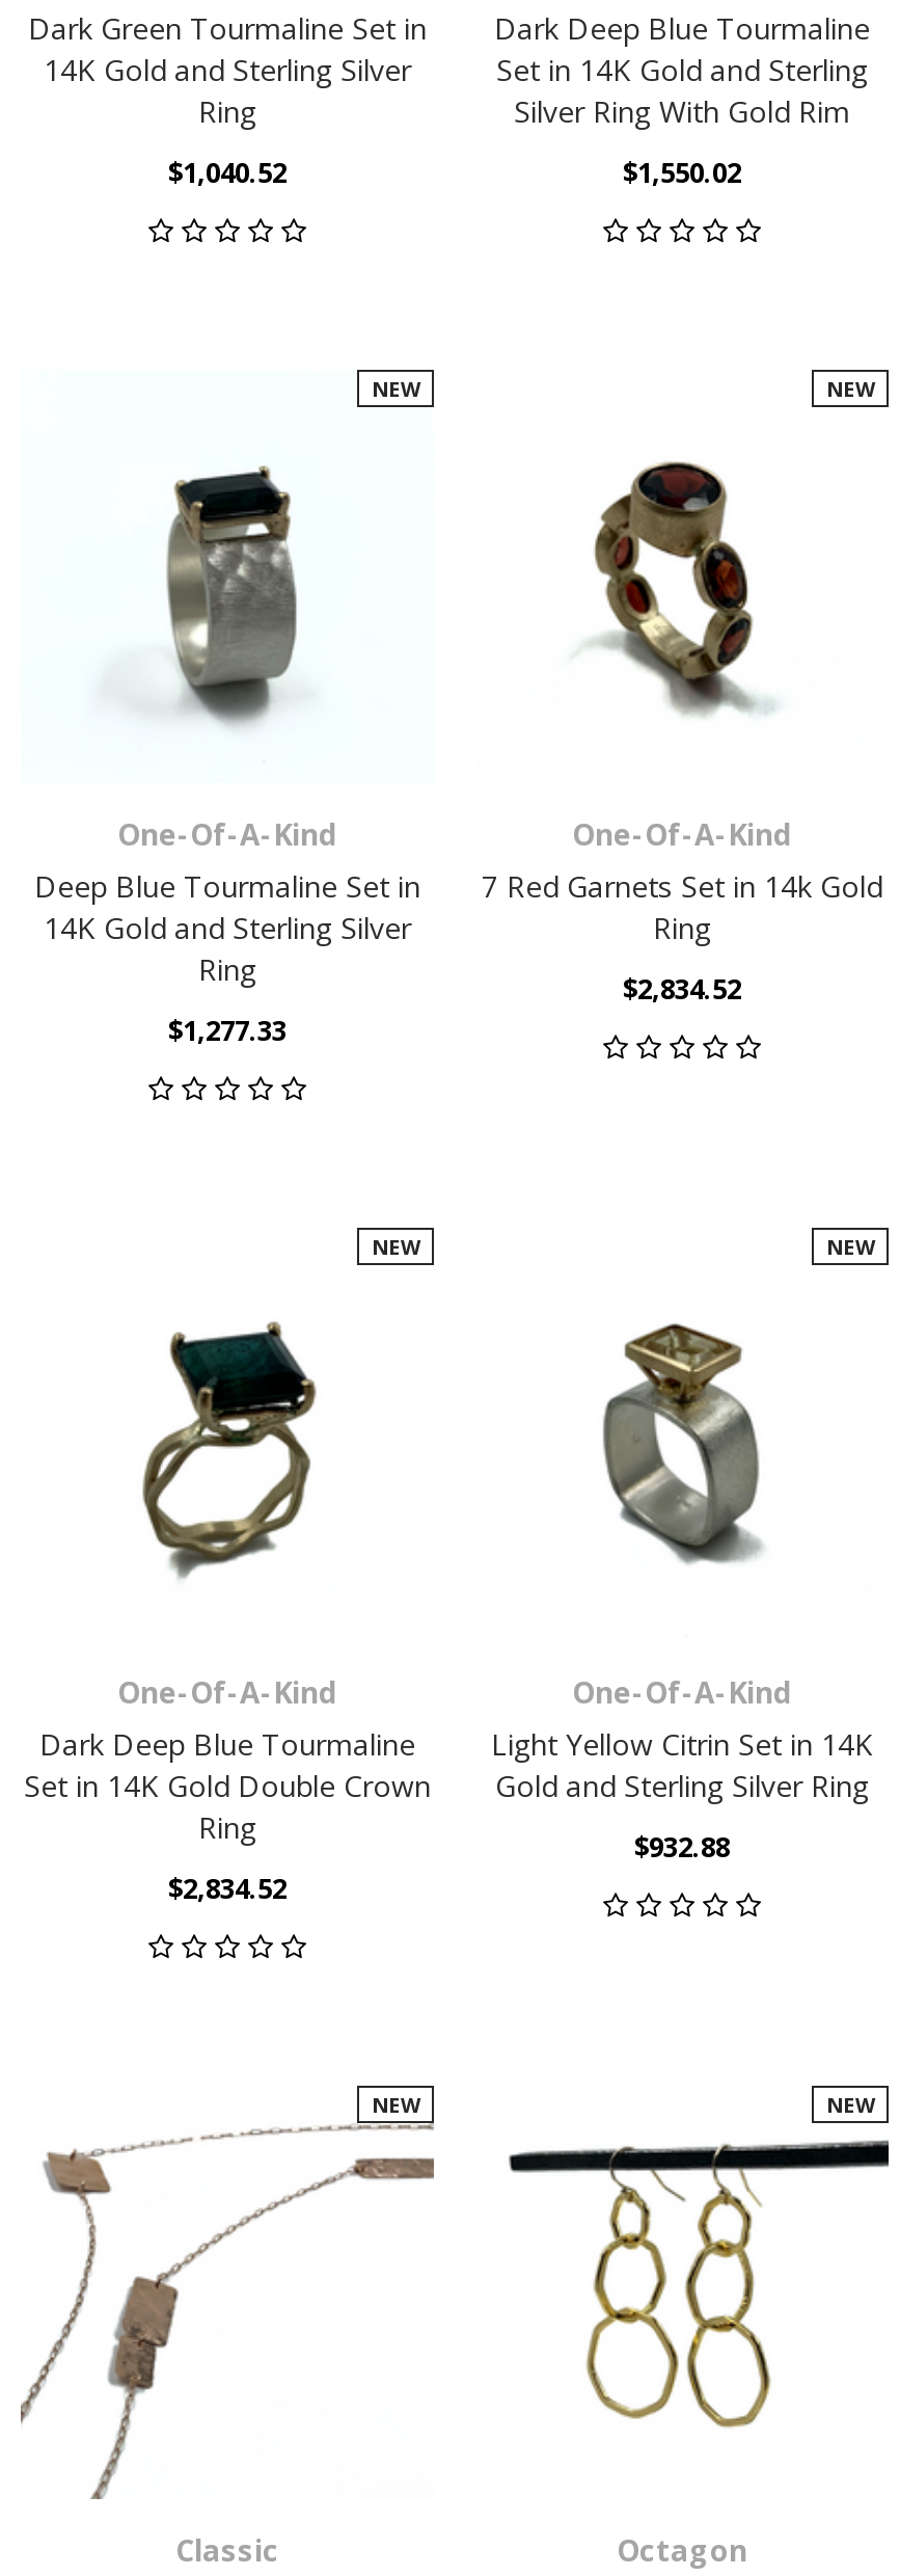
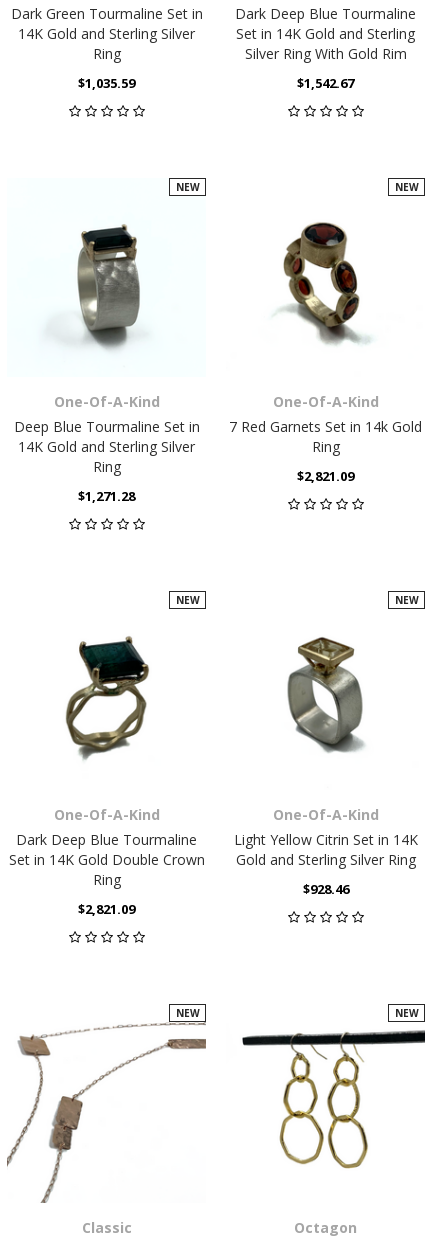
[168,154,287,191] $1,040.52 -> [78,74,135,92] $1,035.59
[623,154,741,191] $1,550.02 -> [297,74,354,92] $1,542.67
[623,970,741,1008] $2,834.52 -> [297,467,354,485] $2,821.09
[168,1012,287,1049] $1,277.33 -> [78,487,135,505] $1,271.28
[634,1828,730,1866] $932.88 -> [302,880,348,898] $928.46
[168,1870,287,1907] $2,834.52 -> [78,900,135,918] $2,821.09

